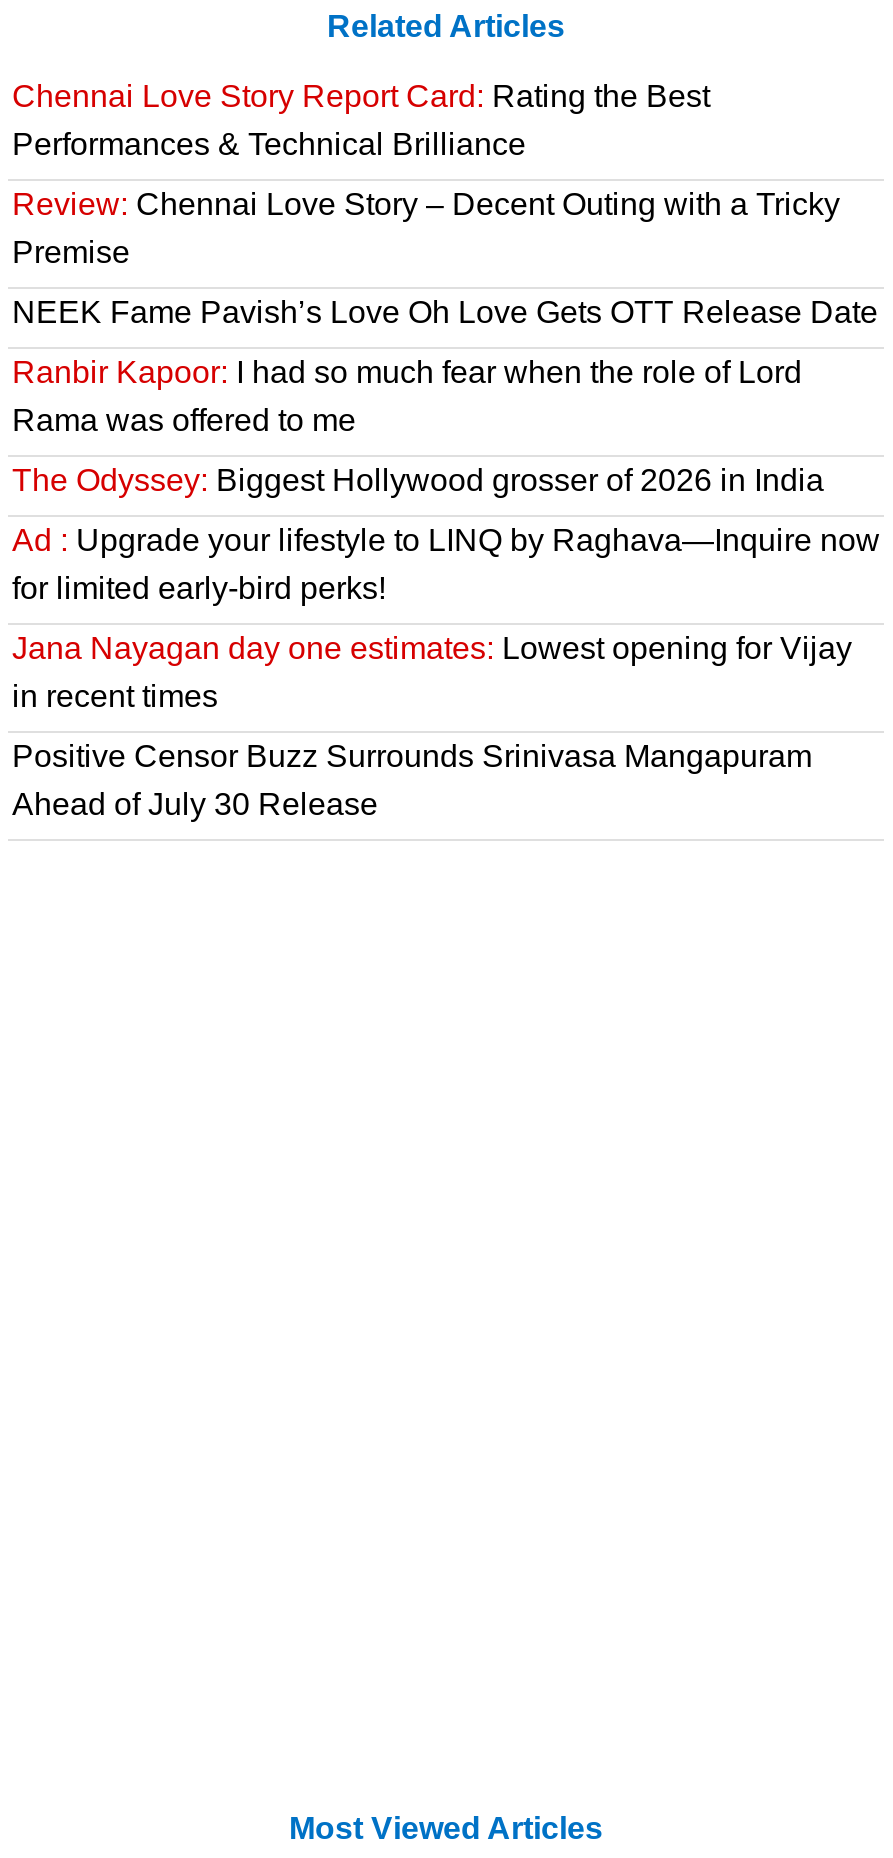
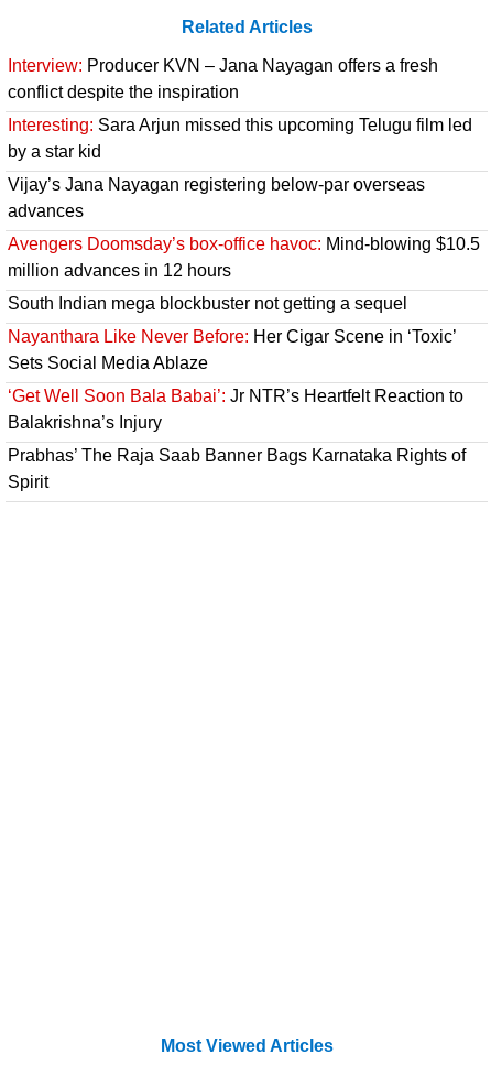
[12,80,710,162] Chennai Love Story Report Card: Rating the Best | Performances & Technical Brilliance -> [8,56,438,102] Interview: Producer KVN – Jana Nayagan offers a fresh | conflict despite the inspiration
[12,188,840,270] Review: Chennai Love Story – Decent Outing with a Tricky | Premise -> [8,116,472,161] Interesting: Sara Arjun missed this upcoming Telugu film led | by a star kid
[12,296,878,330] NEEK Fame Pavish’s Love Oh Love Gets OTT Release Date -> [8,175,425,221] Vijay’s Jana Nayagan registering below-par overseas | advances
[12,356,802,438] Ranbir Kapoor: I had so much fear when the role of Lord | Rama was offered to me -> [8,235,480,280] Avengers Doomsday’s box-office havoc: Mind-blowing $10.5 | million advances in 12 hours
[12,464,824,498] The Odyssey: Biggest Hollywood grosser of 2026 in India -> [8,294,407,313] South Indian mega blockbuster not getting a sequel
[12,524,880,606] Ad : Upgrade your lifestyle to LINQ by Raghava—Inquire now | for limited early-bird perks! -> [8,327,456,373] Nayanthara Like Never Before: Her Cigar Scene in ‘Toxic’ | Sets Social Media Ablaze
[12,632,852,714] Jana Nayagan day one estimates: Lowest opening for Vijay | in recent times -> [8,387,463,432] ‘Get Well Soon Bala Babai’: Jr NTR’s Heartfelt Reaction to | Balakrishna’s Injury
[12,740,812,822] Positive Censor Buzz Surrounds Srinivasa Mangapuram | Ahead of July 30 Release -> [8,446,466,492] Prabhas’ The Raja Saab Banner Bags Karnataka Rights of | Spirit

